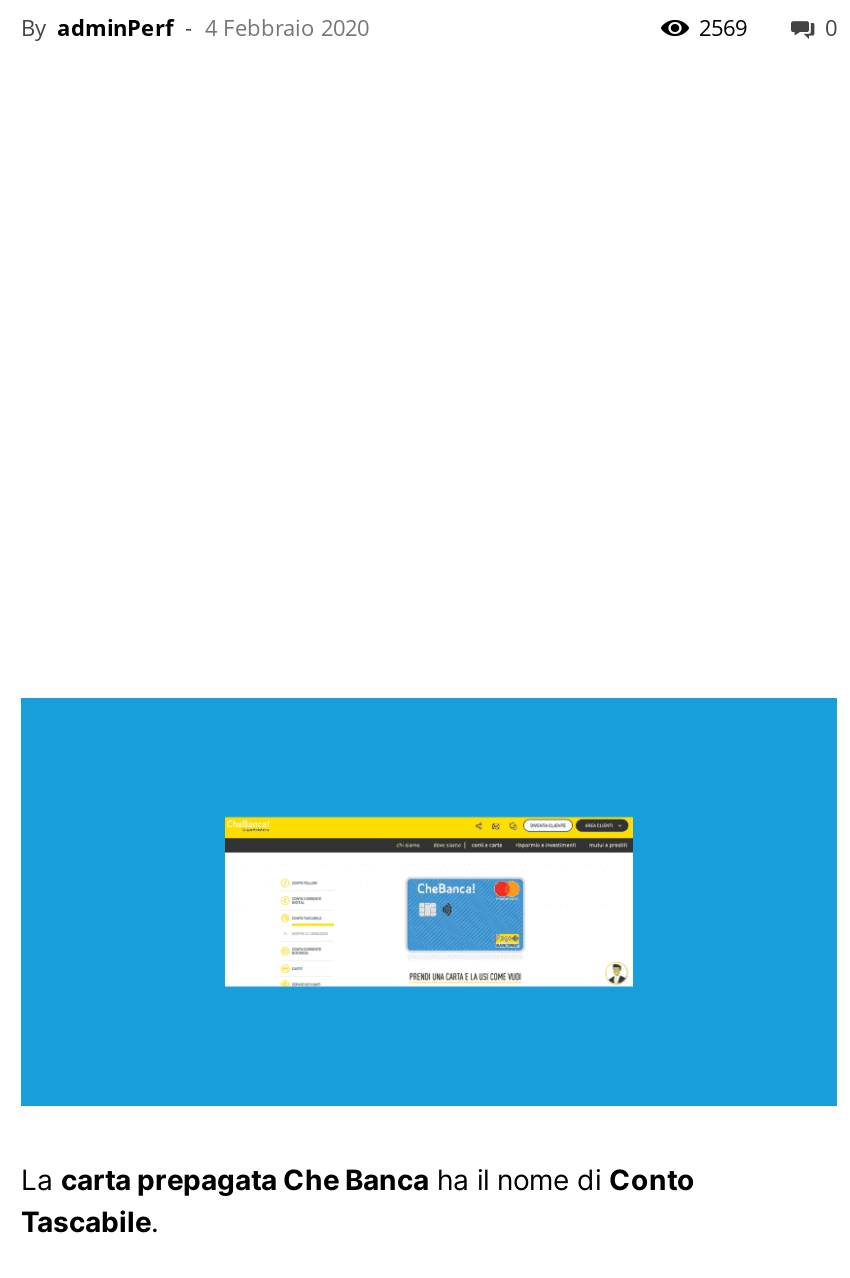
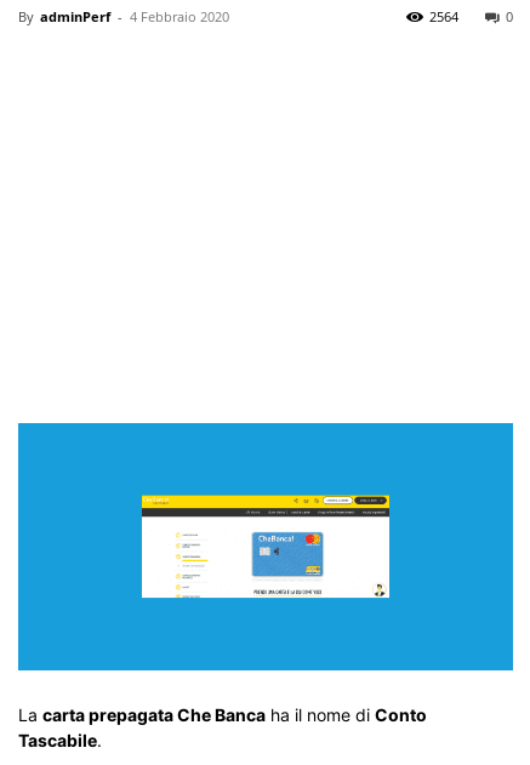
[699,12,747,42] 2569 -> [429,7,458,25] 2564

